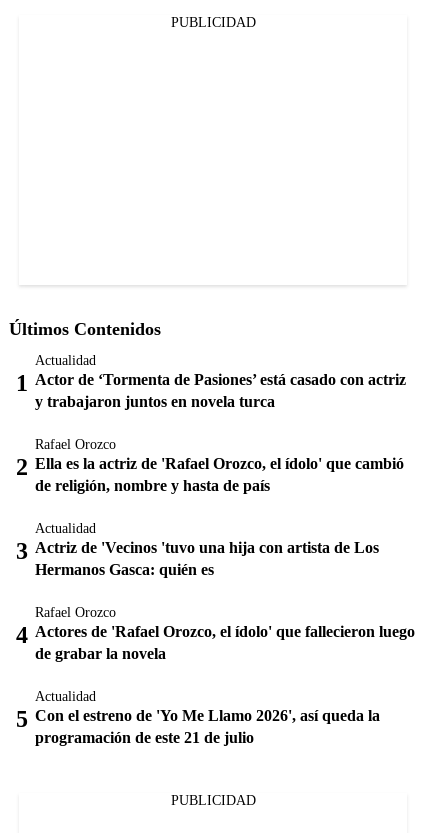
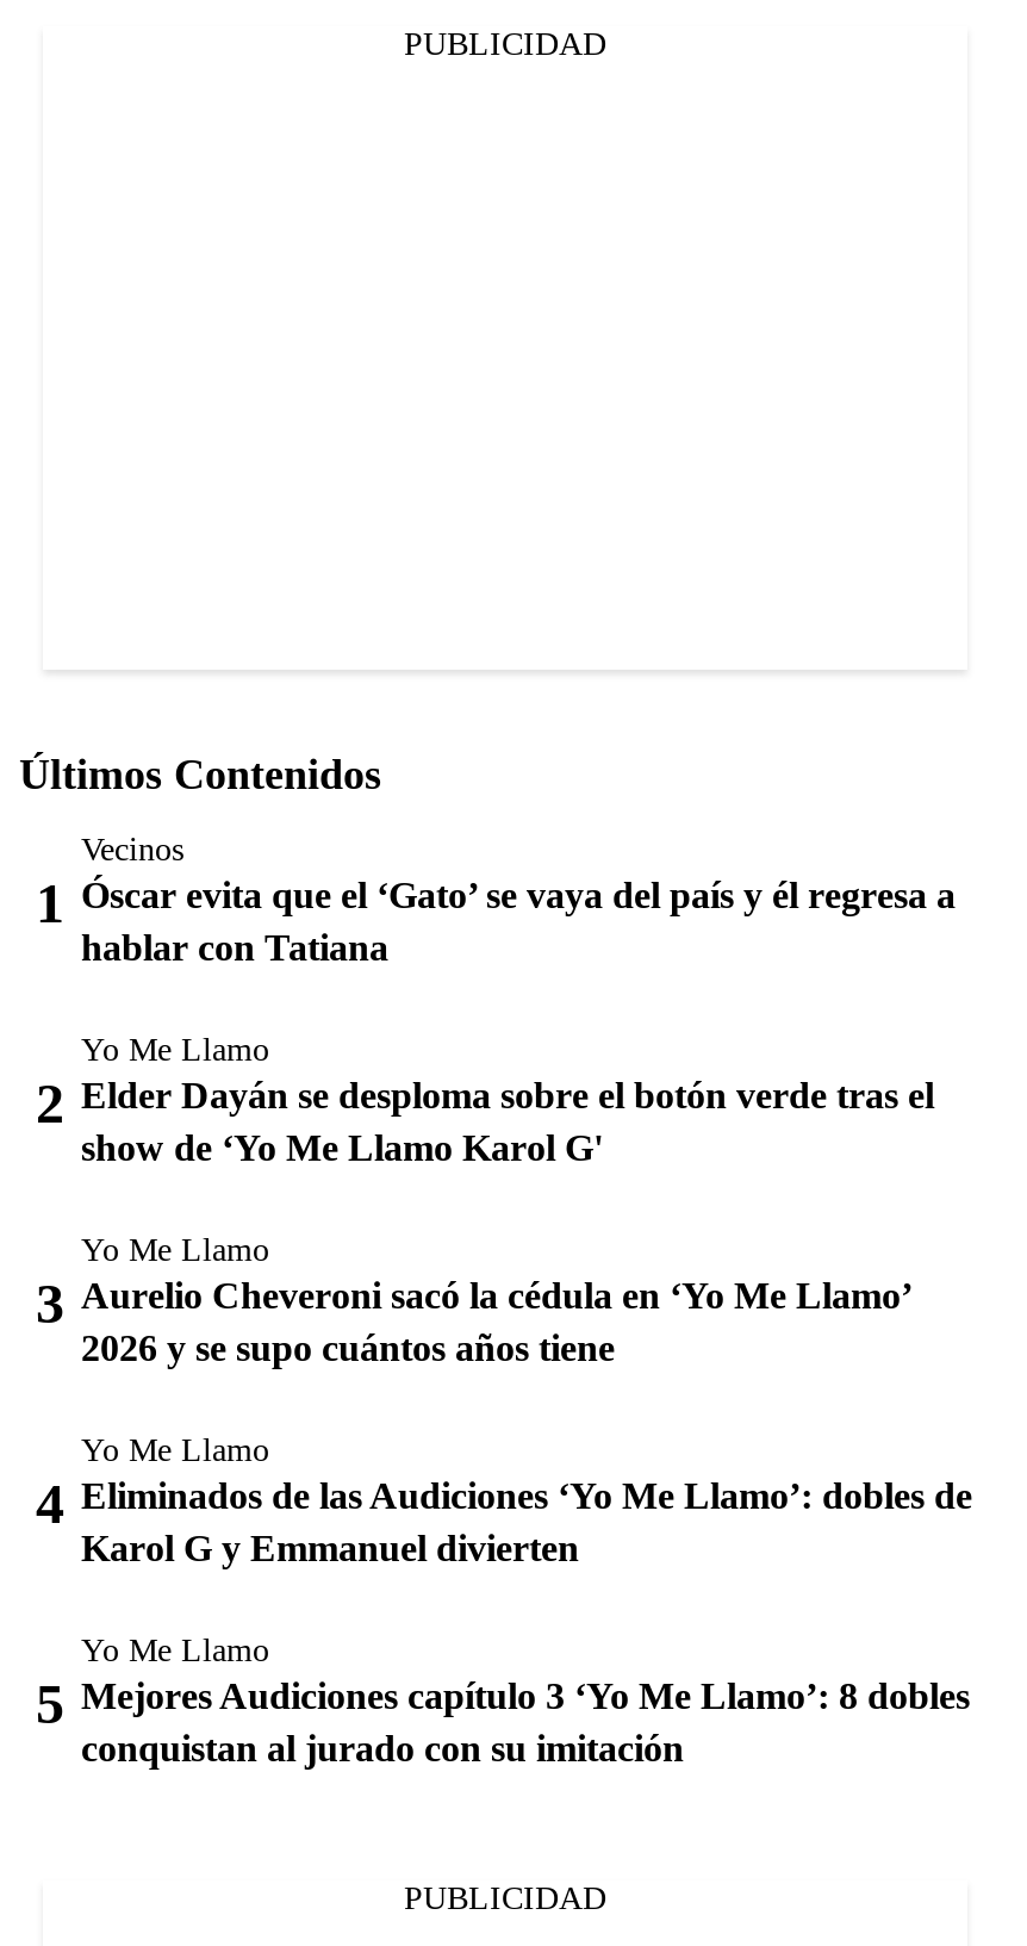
[35,353,406,410] Actualidad | Actor de ‘Tormenta de Pasiones’ está casado con actriz | y trabajaron juntos en novela turca -> [81,832,956,968] Vecinos | Óscar evita que el ‘Gato’ se vaya del país y él regresa a | hablar con Tatiana
[35,437,404,494] Rafael Orozco | Ella es la actriz de 'Rafael Orozco, el ídolo' que cambió | de religión, nombre y hasta de país -> [81,1032,934,1168] Yo Me Llamo | Elder Dayán se desploma sobre el botón verde tras el | show de ‘Yo Me Llamo Karol G'
[35,521,379,578] Actualidad | Actriz de 'Vecinos 'tuvo una hija con artista de Los | Hermanos Gasca: quién es -> [81,1232,910,1368] Yo Me Llamo | Aurelio Cheveroni sacó la cédula en ‘Yo Me Llamo’ | 2026 y se supo cuántos años tiene
[35,605,415,662] Rafael Orozco | Actores de 'Rafael Orozco, el ídolo' que fallecieron luego | de grabar la novela -> [81,1432,972,1568] Yo Me Llamo | Eliminados de las Audiciones ‘Yo Me Llamo’: dobles de | Karol G y Emmanuel divierten
[35,689,380,746] Actualidad | Con el estreno de 'Yo Me Llamo 2026', así queda la | programación de este 21 de julio -> [81,1633,970,1768] Yo Me Llamo | Mejores Audiciones capítulo 3 ‘Yo Me Llamo’: 8 dobles | conquistan al jurado con su imitación

